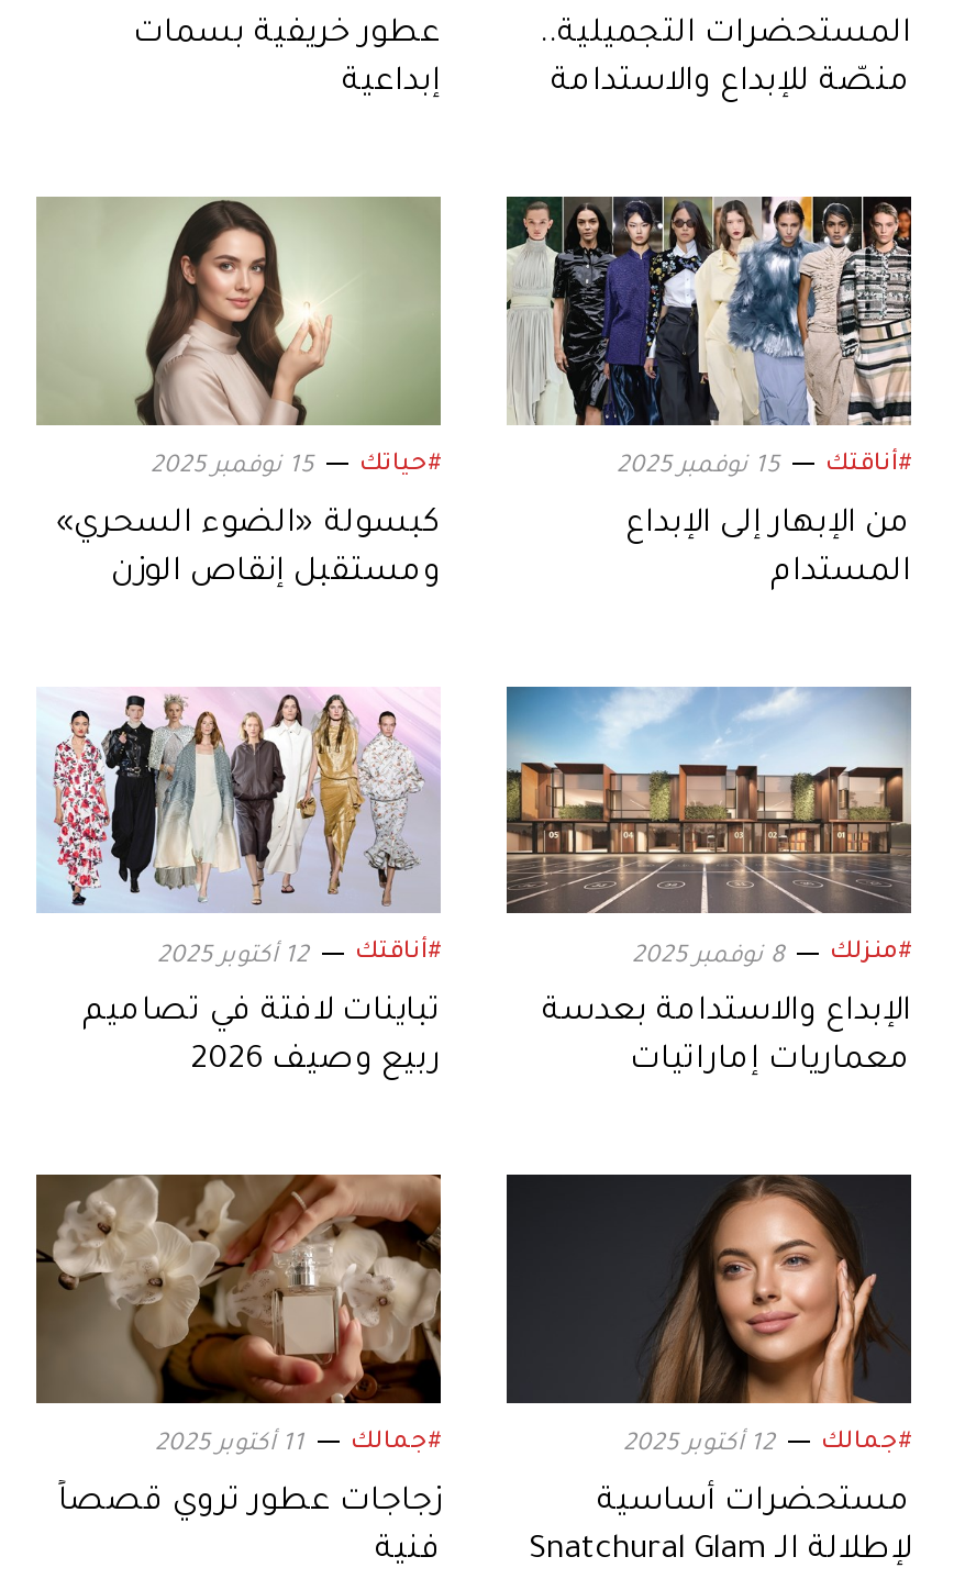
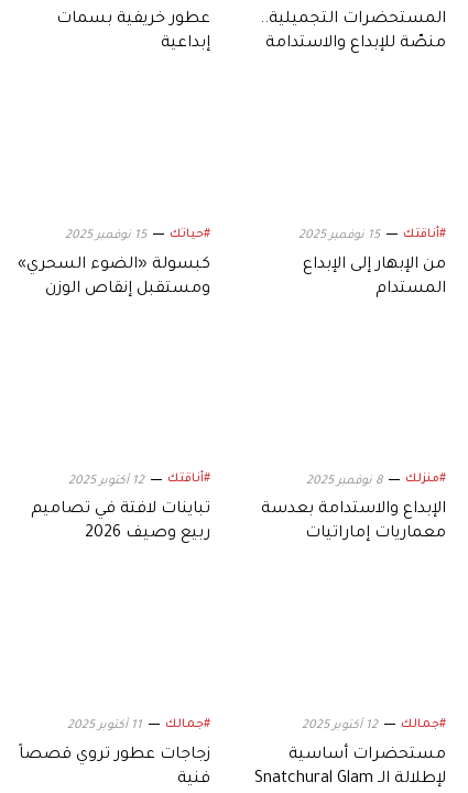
[34,194,443,427] [image] -> none
[504,194,913,427] [image] -> none
[36,687,441,913] [image] -> none
[504,685,913,915] [image] -> none
[34,1172,443,1405] [image] -> none
[504,1172,913,1405] [image] -> none

